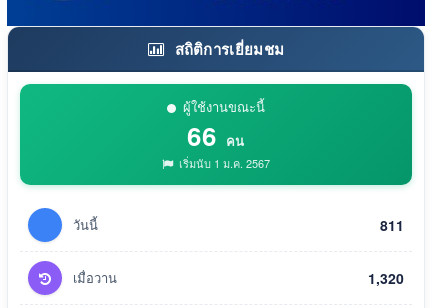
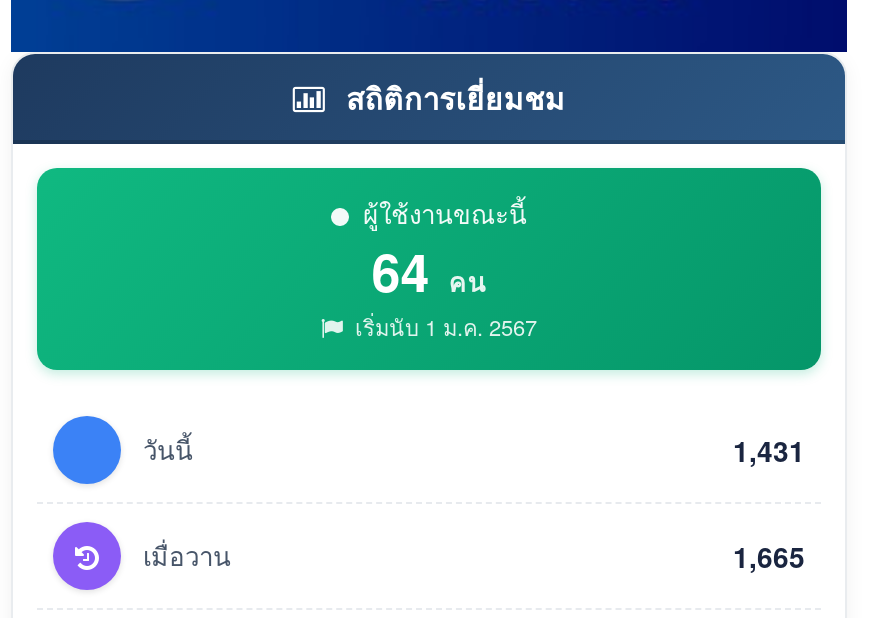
[187,117,245,154] 66 คน -> [371,234,487,308] 64 คน
[380,215,404,235] 811 -> [733,430,805,470] 1,431
[368,268,404,288] 1,320 -> [733,536,805,576] 1,665

